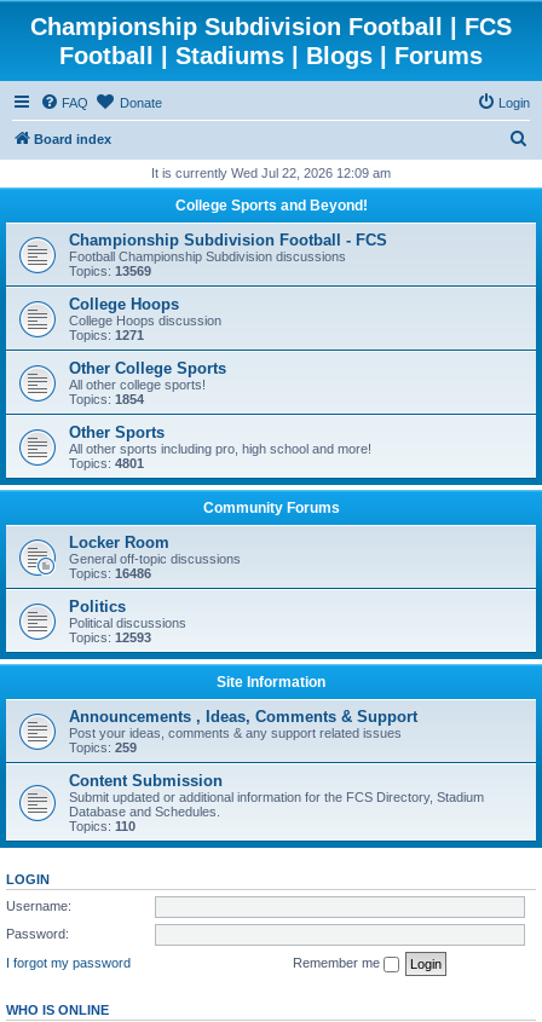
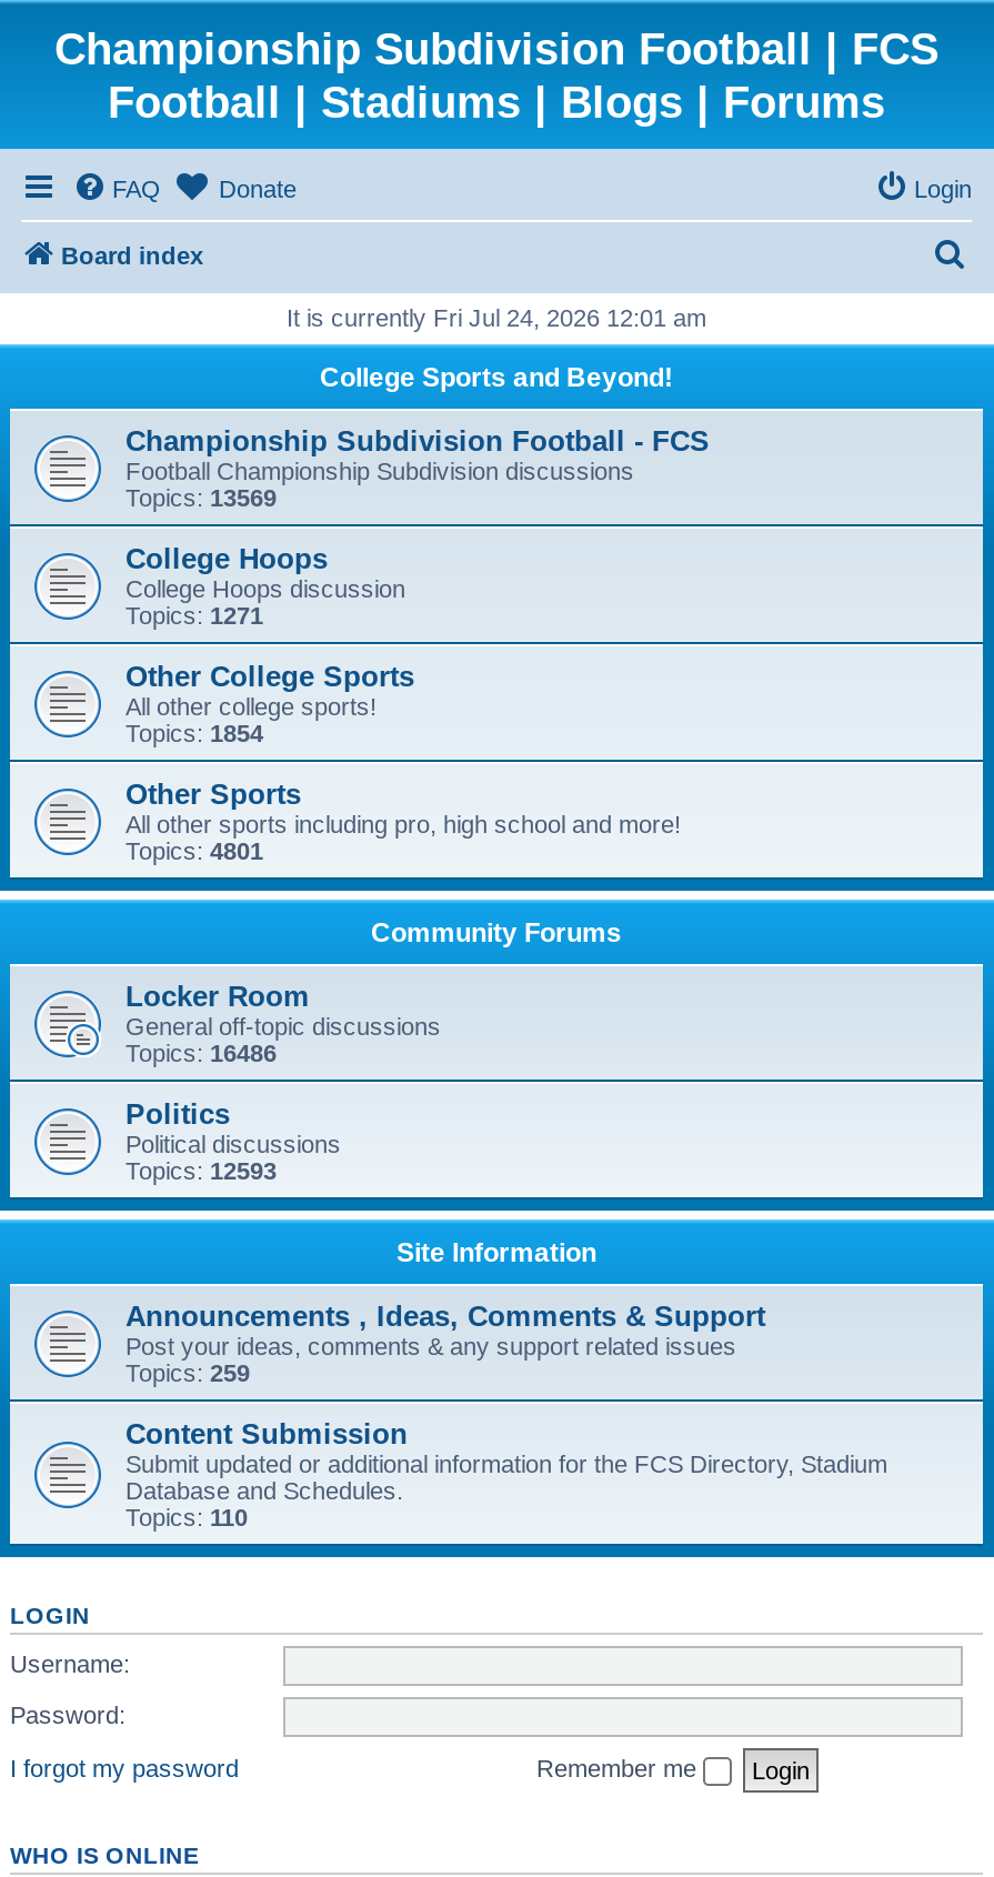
[151,166,391,180] It is currently Wed Jul 22, 2026 12:09 am -> [287,304,706,331] It is currently Fri Jul 24, 2026 12:01 am

